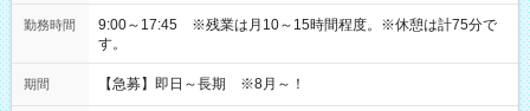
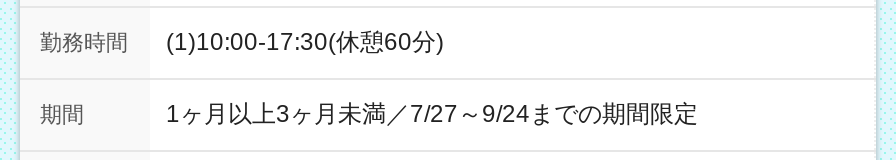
[98,17,497,52] 9:00～17:45 ※残業は月10～15時間程度。※休憩は計75分で | す。 -> [166,28,444,56] (1)10:00-17:30(休憩60分)
[98,76,303,92] 【急募】即日～長期 ※8月～！ -> [166,100,698,128] 1ヶ月以上3ヶ月未満／7/27～9/24までの期間限定

